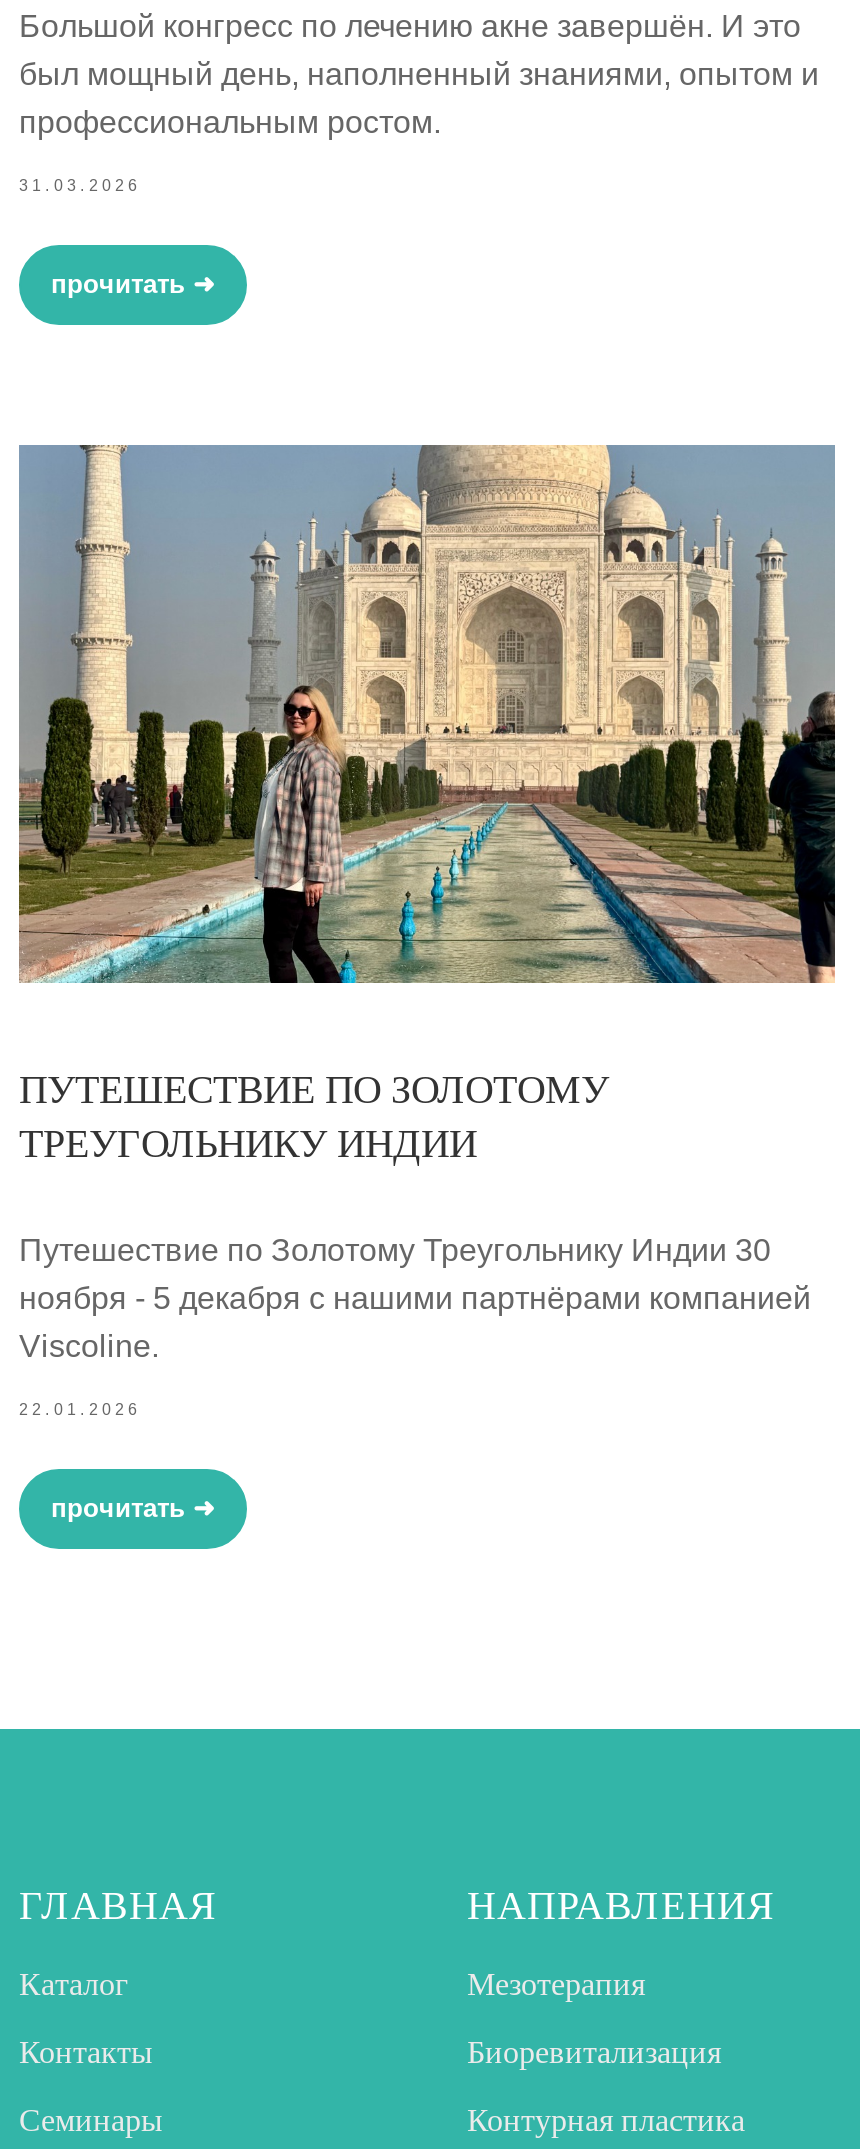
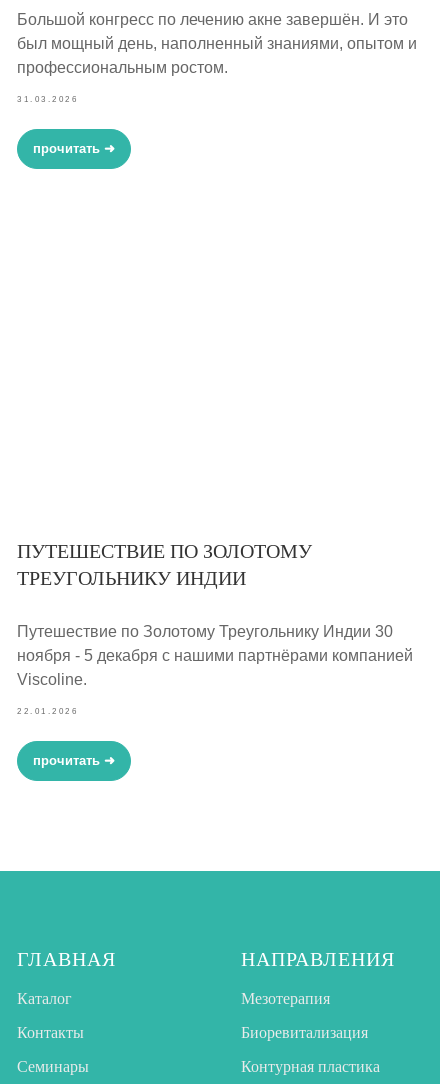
[17,443,837,985] [image] -> none

